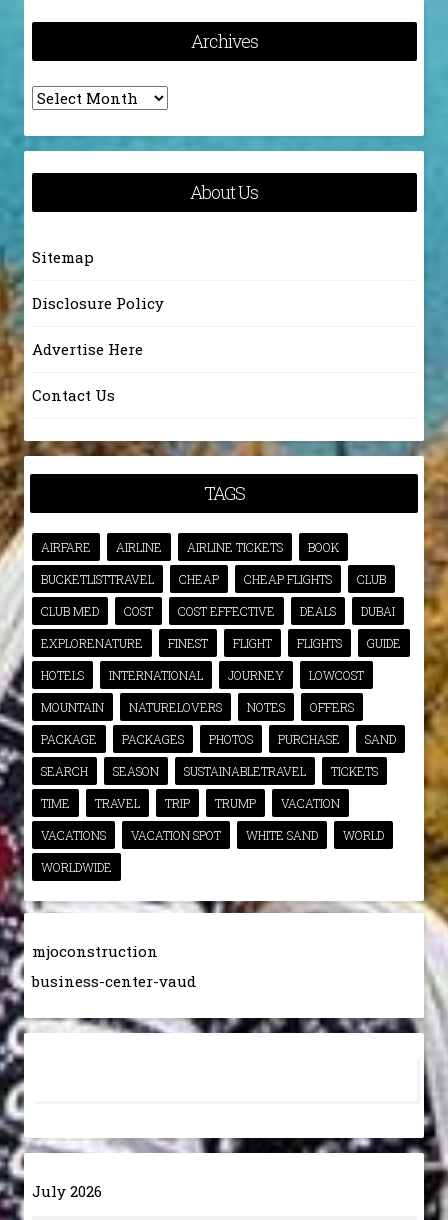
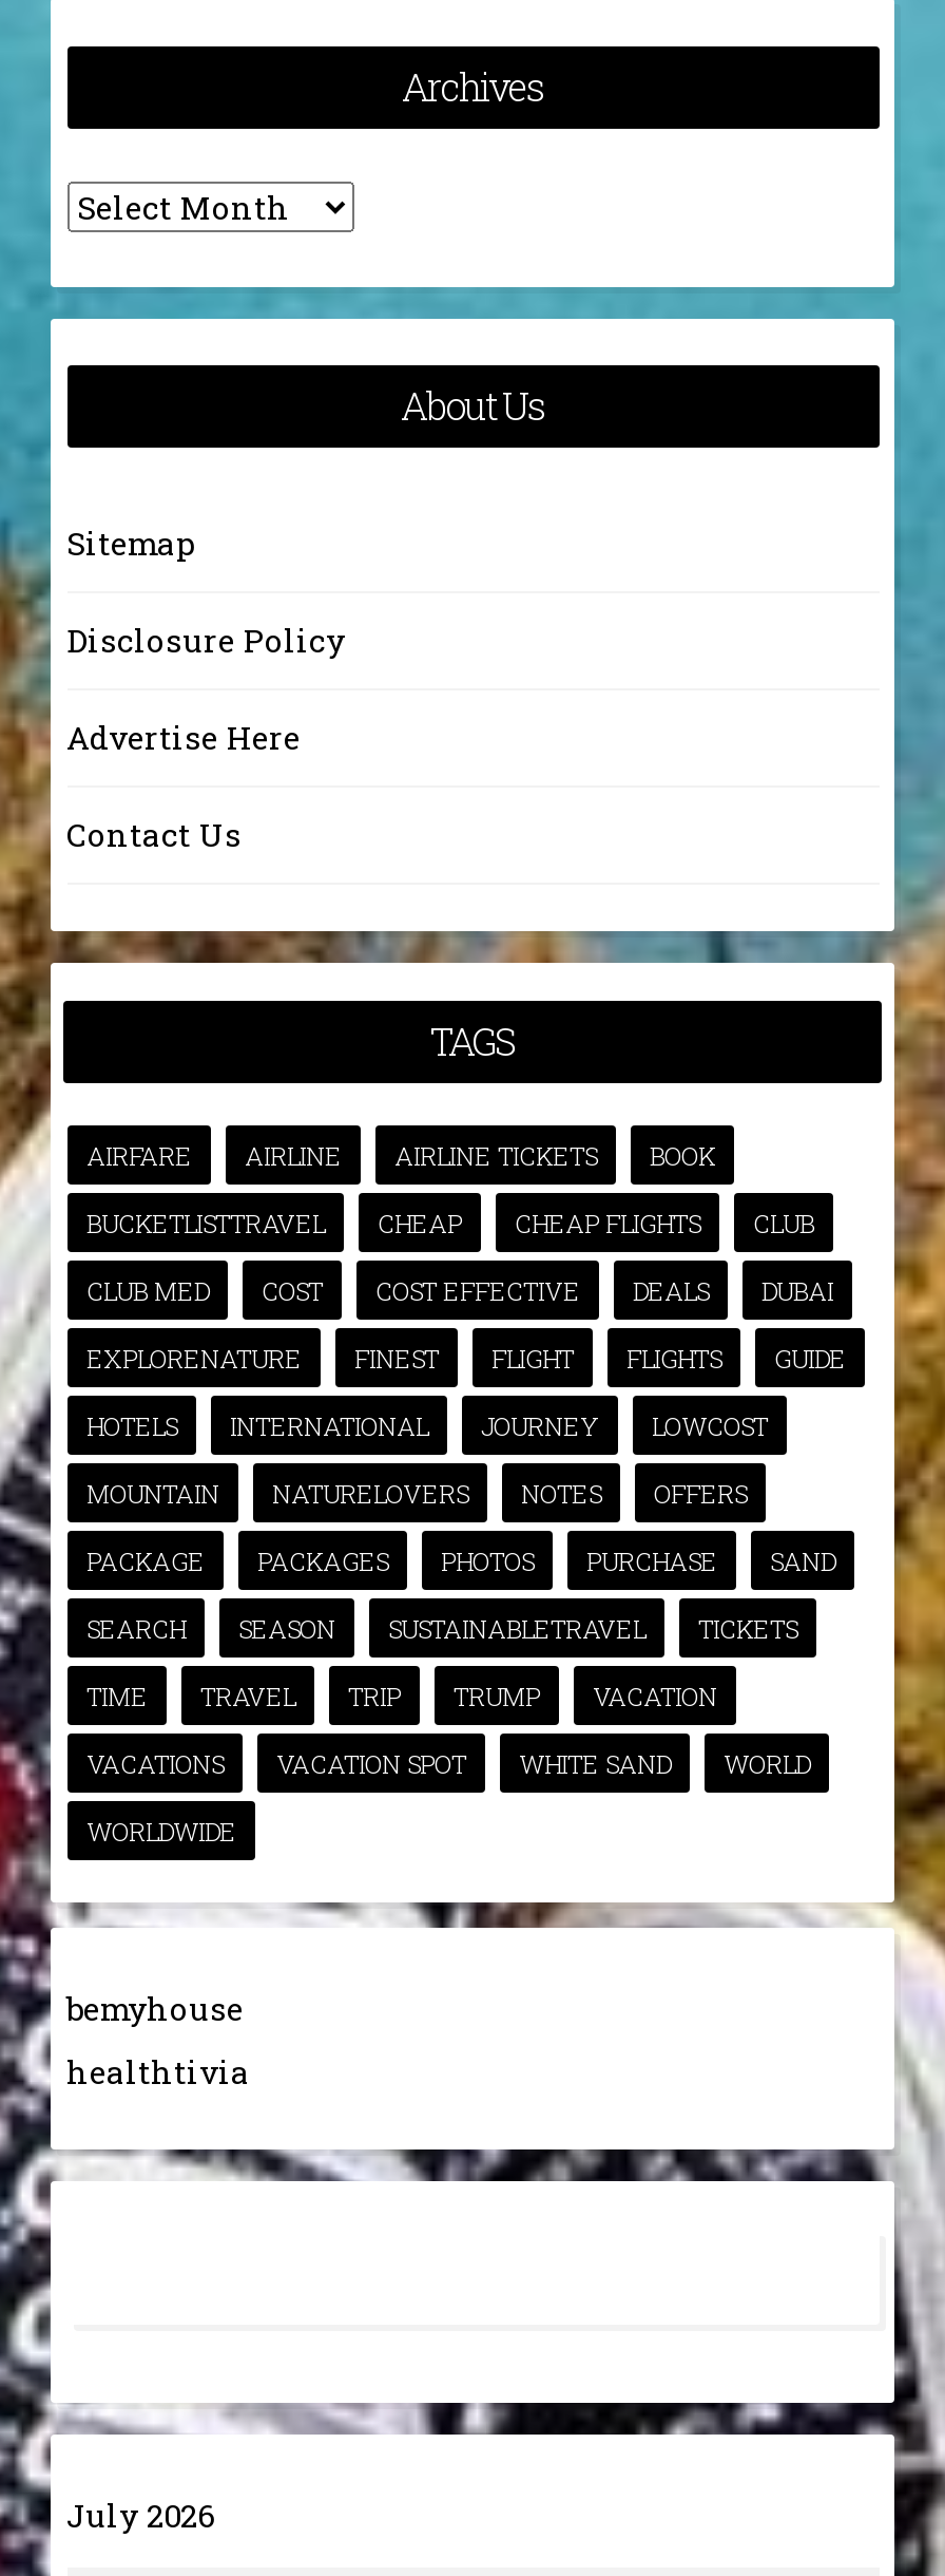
[31,941,157,961] mjoconstruction -> [66,1986,244,2028] bemyhouse
[31,971,195,991] business-center-vaud -> [66,2050,250,2092] healthtivia

